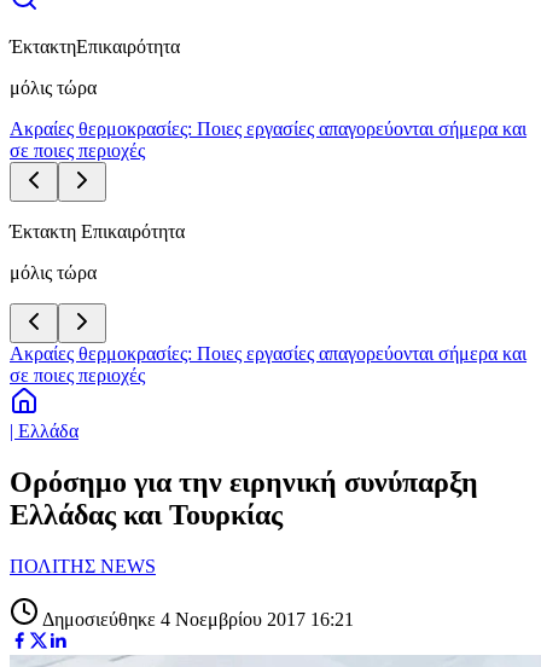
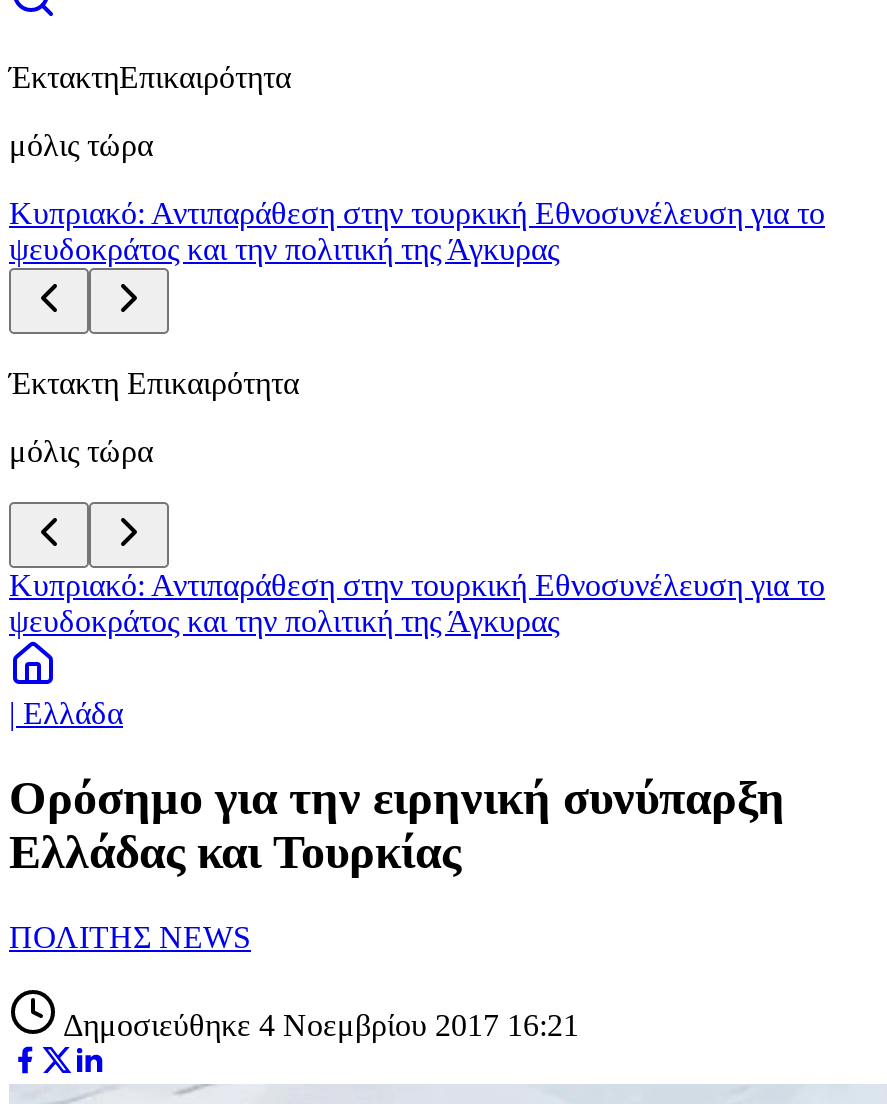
[10,118,527,161] Ακραίες θερμοκρασίες: Ποιες εργασίες απαγορεύονται σήμερα και | σε ποιες περιοχές -> [9,196,825,266] Κυπριακό: Αντιπαράθεση στην τουρκική Εθνοσυνέλευση για το | ψευδοκράτος και την πολιτική της Άγκυρας
[10,343,527,385] Ακραίες θερμοκρασίες: Ποιες εργασίες απαγορεύονται σήμερα και | σε ποιες περιοχές -> [9,568,825,638] Κυπριακό: Αντιπαράθεση στην τουρκική Εθνοσυνέλευση για το | ψευδοκράτος και την πολιτική της Άγκυρας

